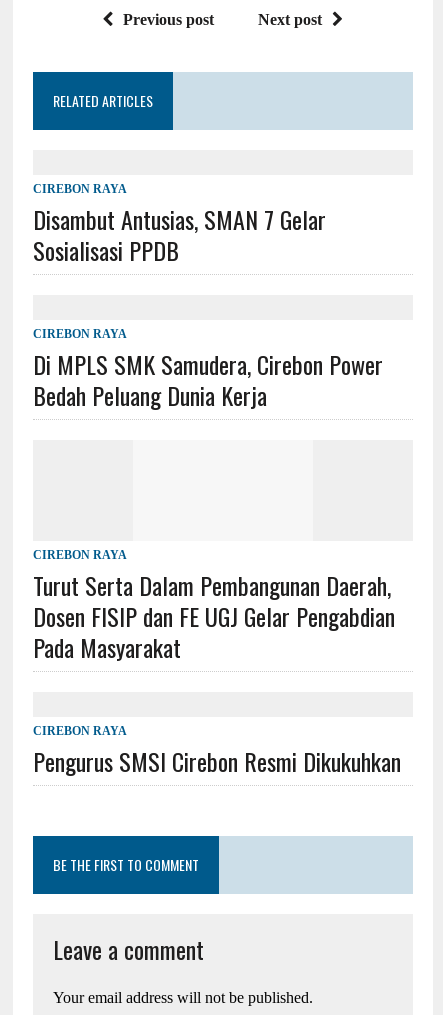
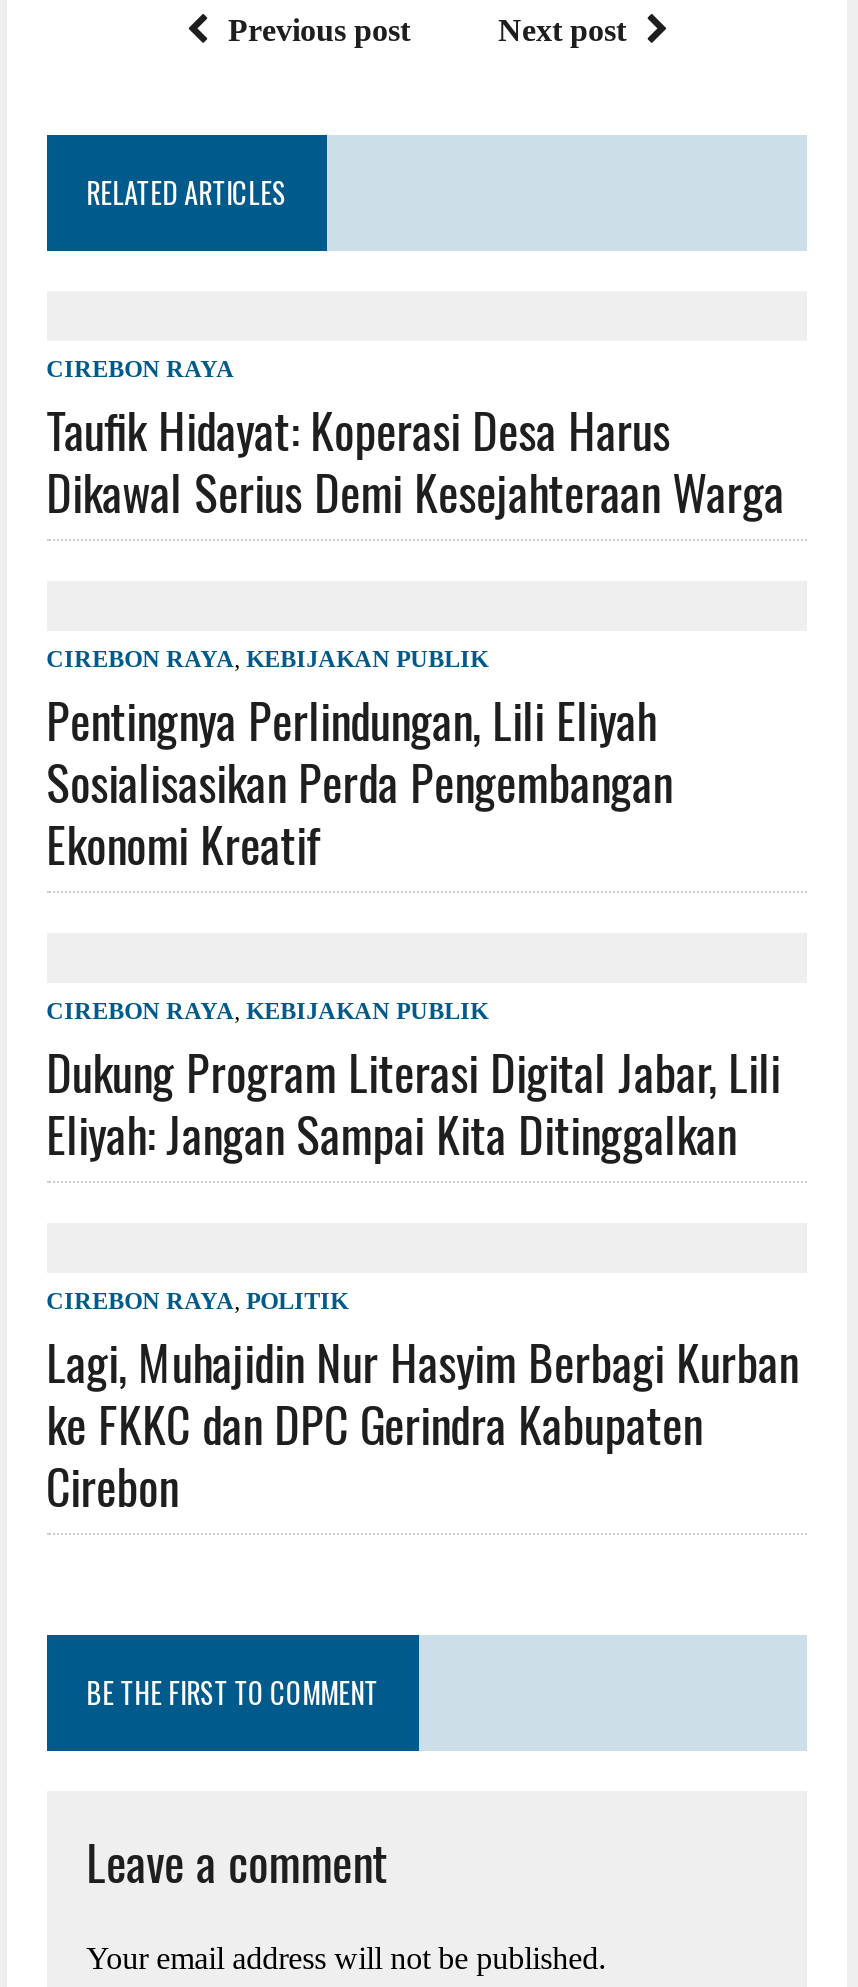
[33,201,326,268] Disambut Antusias, SMAN 7 Gelar | Sosialisasi PPDB -> [46,392,784,526] Taufik Hidayat: Koperasi Desa Harus | Dikawal Serius Demi Kesejahteraan Warga
[33,327,383,413] CIREBON RAYA | Di MPLS SMK Samudera, Cirebon Power | Bedah Peluang Dunia Kerja -> [46,644,672,878] CIREBON RAYA, KEBIJAKAN PUBLIK | Pentingnya Perlindungan, Lili Eliyah | Sosialisasikan Perda Pengembangan | Ekonomi Kreatif
[33,548,395,665] CIREBON RAYA | Turut Serta Dalam Pembangunan Daerah, | Dosen FISIP dan FE UGJ Gelar Pengabdian | Pada Masyarakat -> [46,996,780,1168] CIREBON RAYA, KEBIJAKAN PUBLIK | Dukung Program Literasi Digital Jabar, Lili | Eliyah: Jangan Sampai Kita Ditinggalkan
[33,724,401,779] CIREBON RAYA | Pengurus SMSI Cirebon Resmi Dikukuhkan -> [46,1286,798,1520] CIREBON RAYA, POLITIK | Lagi, Muhajidin Nur Hasyim Berbagi Kurban | ke FKKC dan DPC Gerindra Kabupaten | Cirebon

